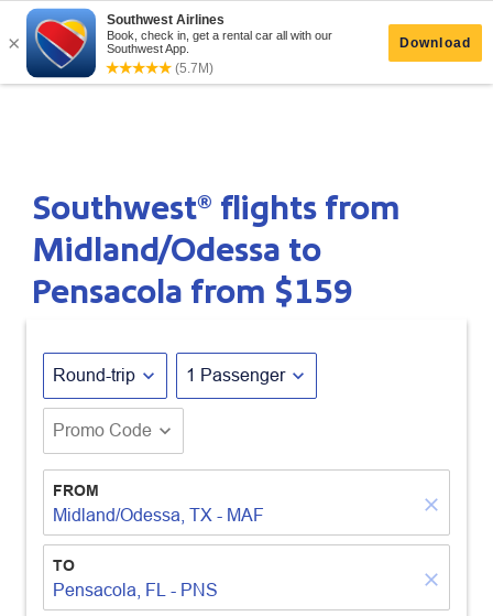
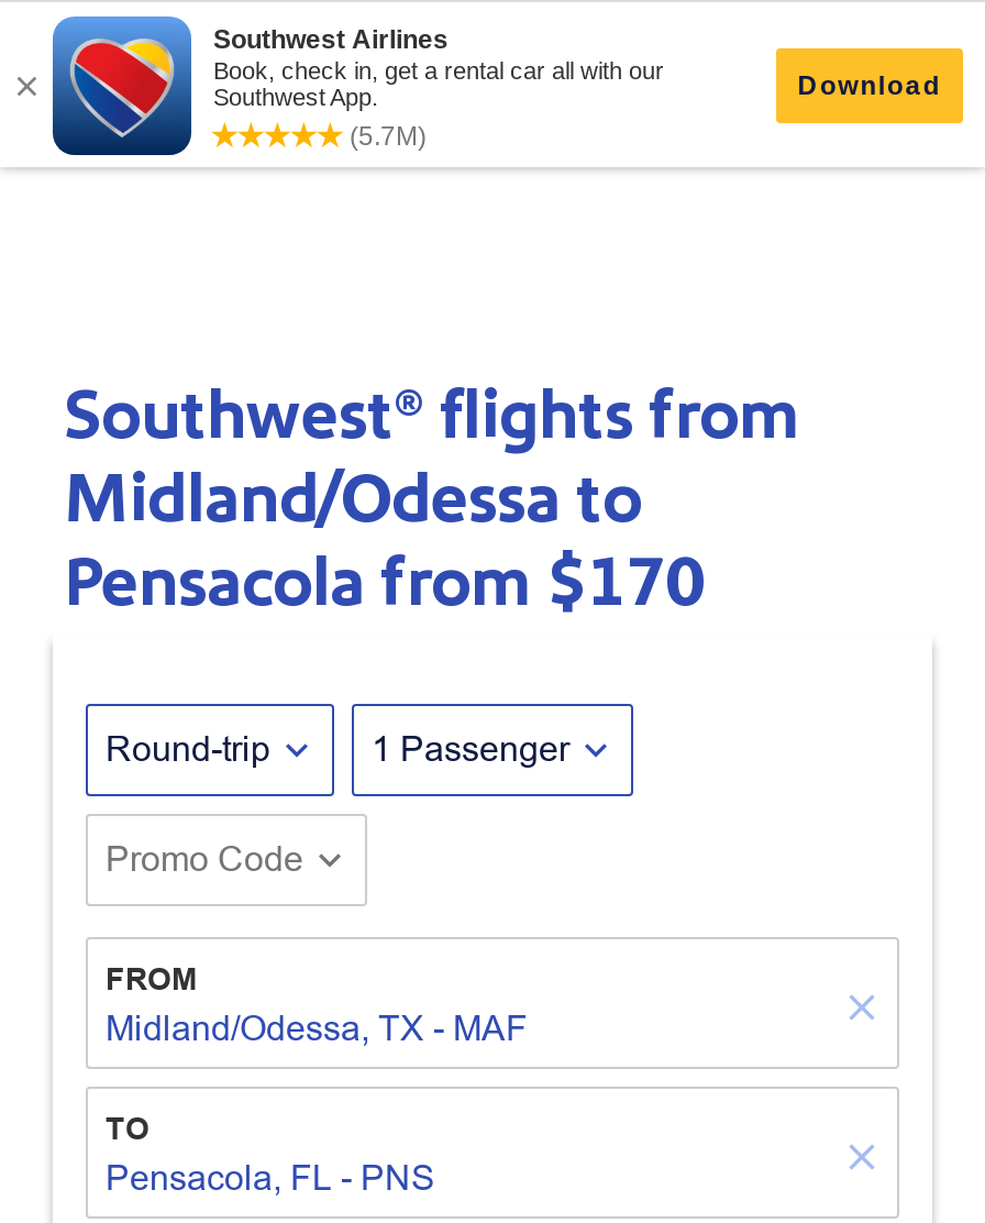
[32,270,353,315] Pensacola from $159 -> [64,539,706,629] Pensacola from $170

